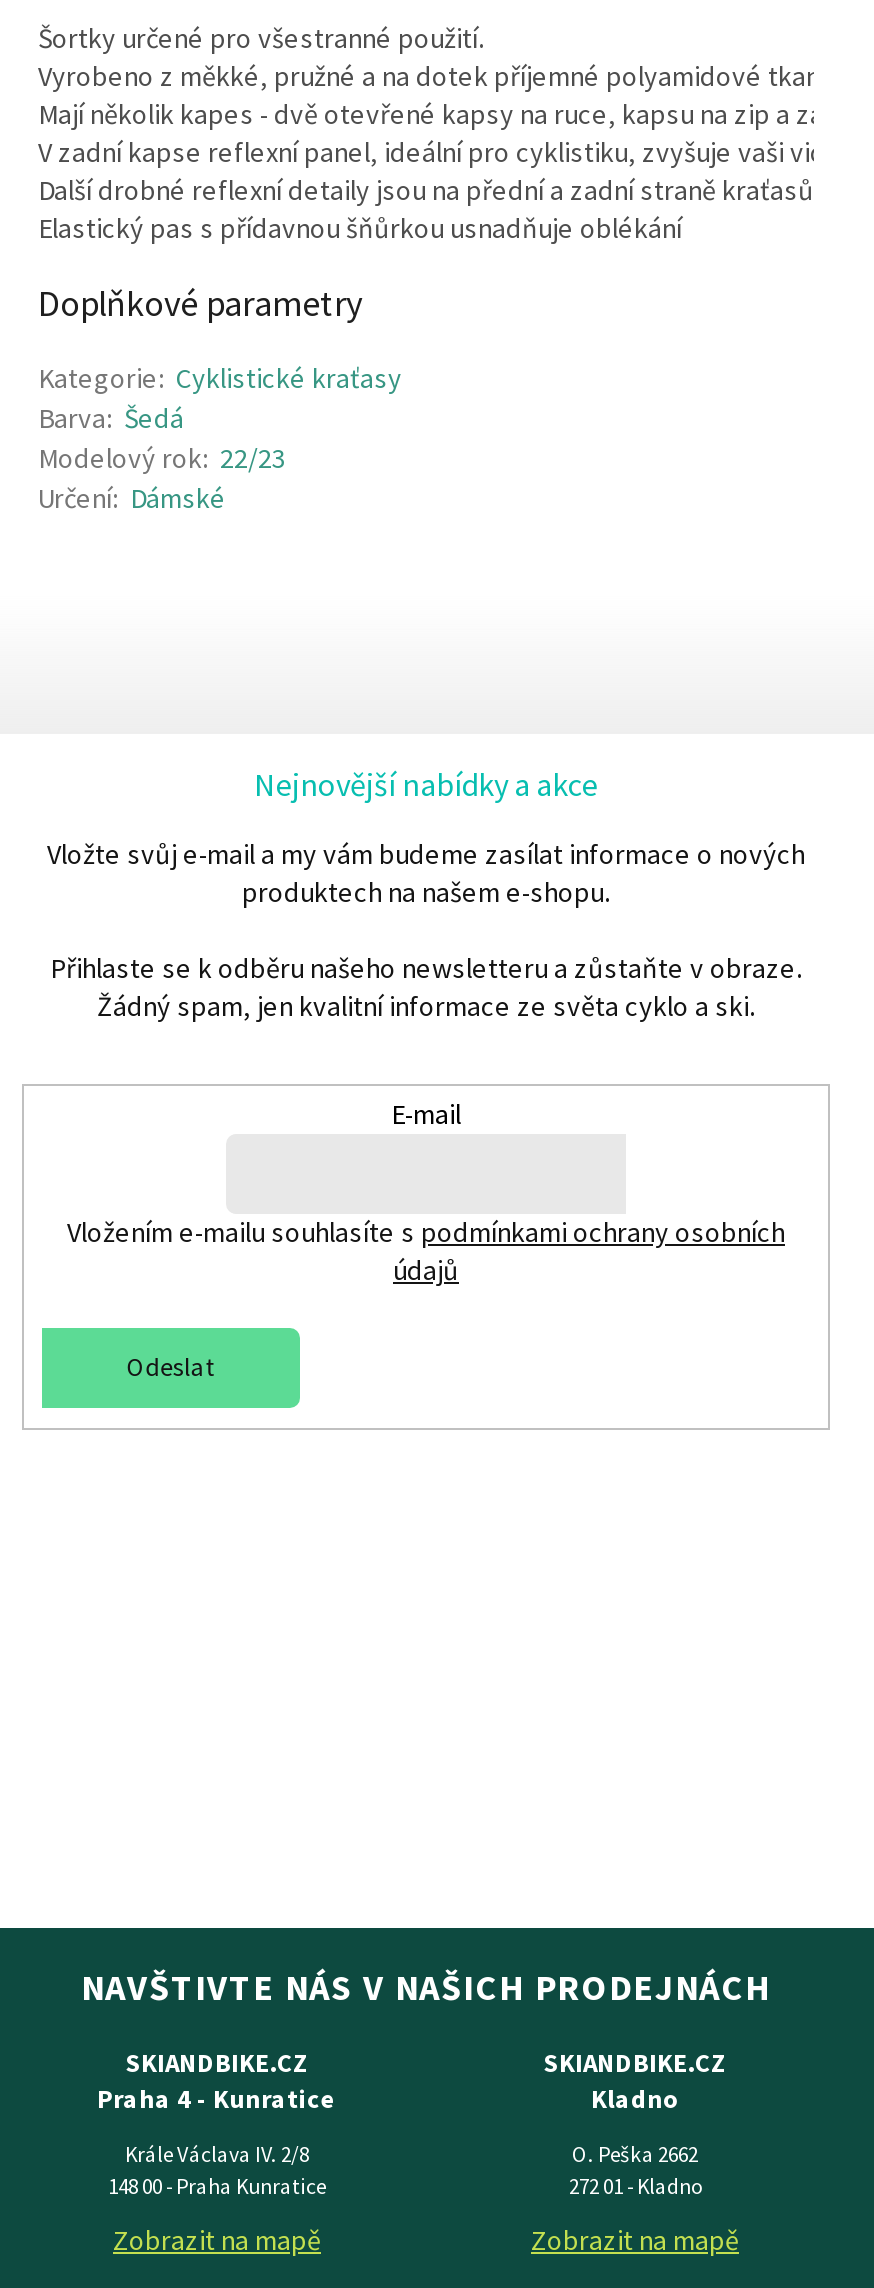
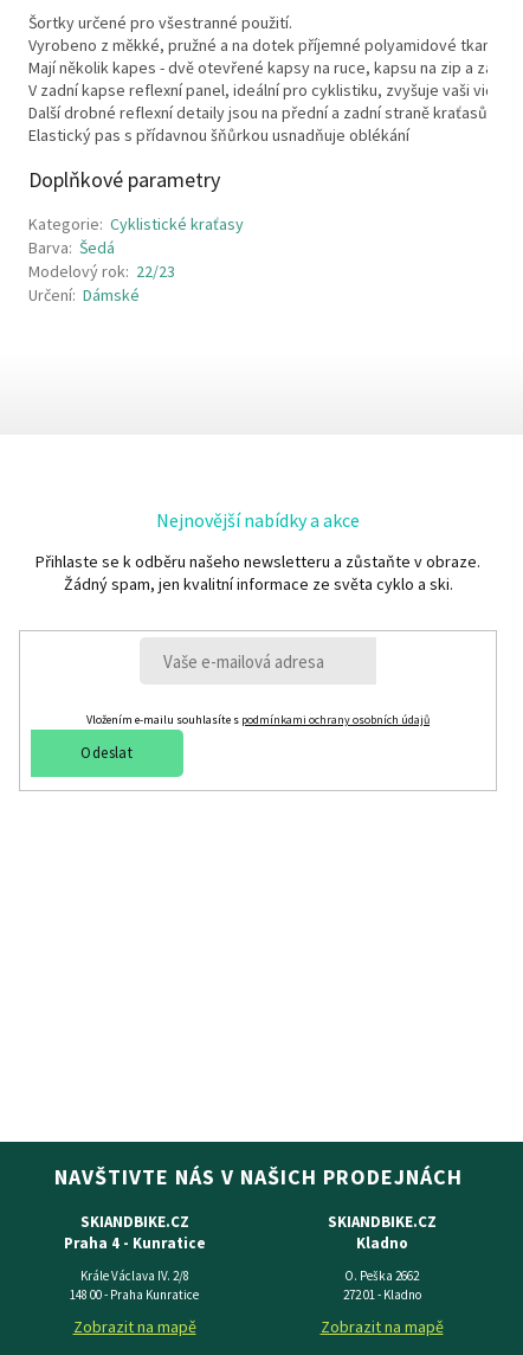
moved [254,764,598,804] -> [156,509,360,532]: Nejnovější nabídky a akce
[47,836,805,910] Vložte svůj e-mail a my vám budeme zasílat informace o nových | produktech na našem e-shopu. -> none
[67,1096,785,1288] E-mail | Vložením e-mailu souhlasíte s podmínkami ochrany osobních | údajů -> [86,712,430,728] Vložením e-mailu souhlasíte s podmínkami ochrany osobních údajů
moved [127,1350,214,1384] -> [81,743,133,763]: Odeslat

